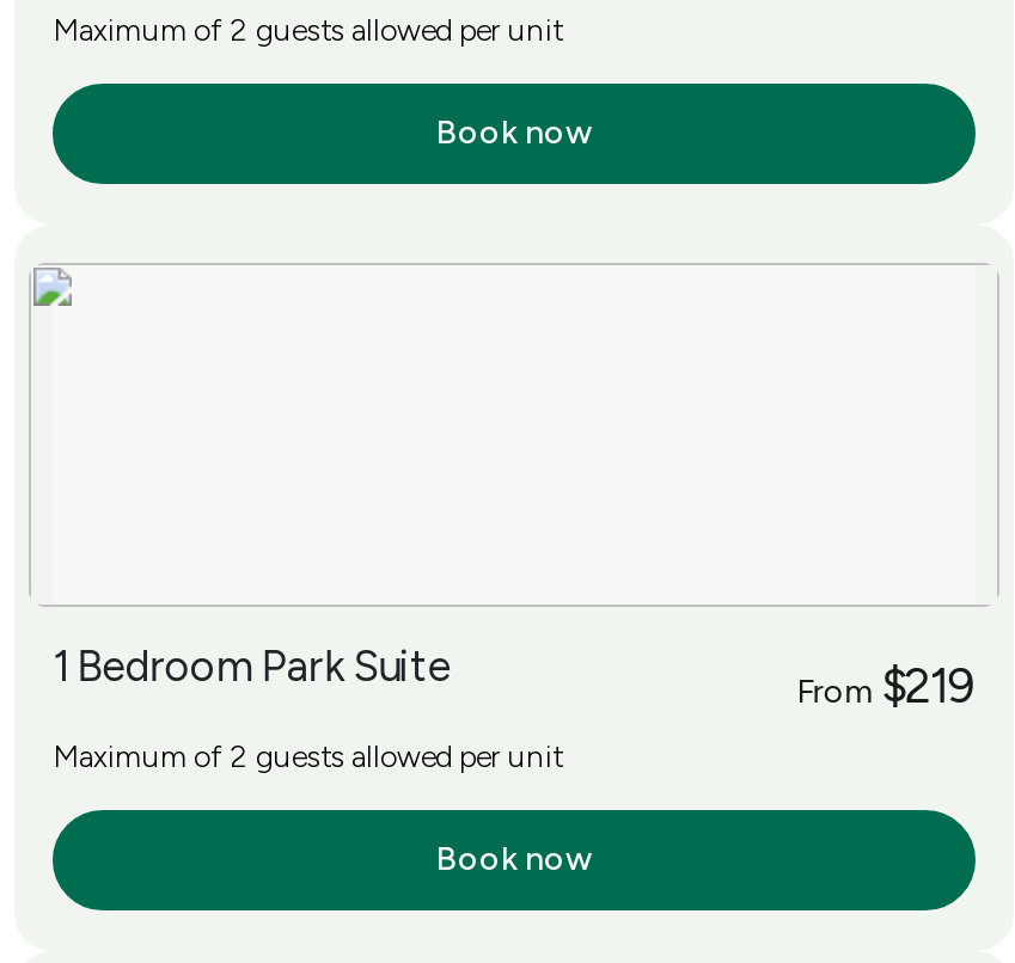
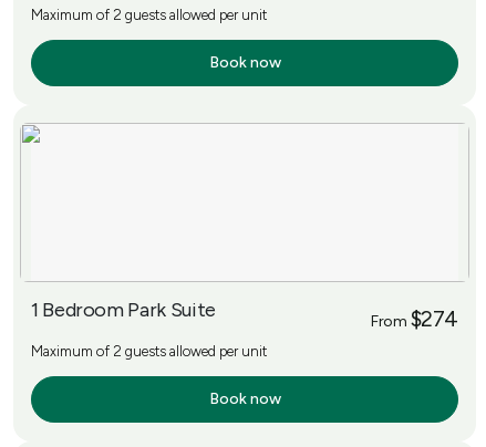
[796,656,976,714] From $219 -> [371,305,458,332] From $274

